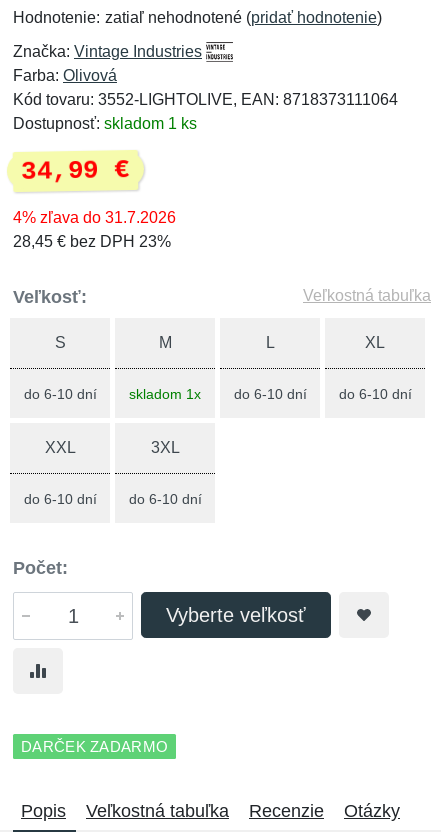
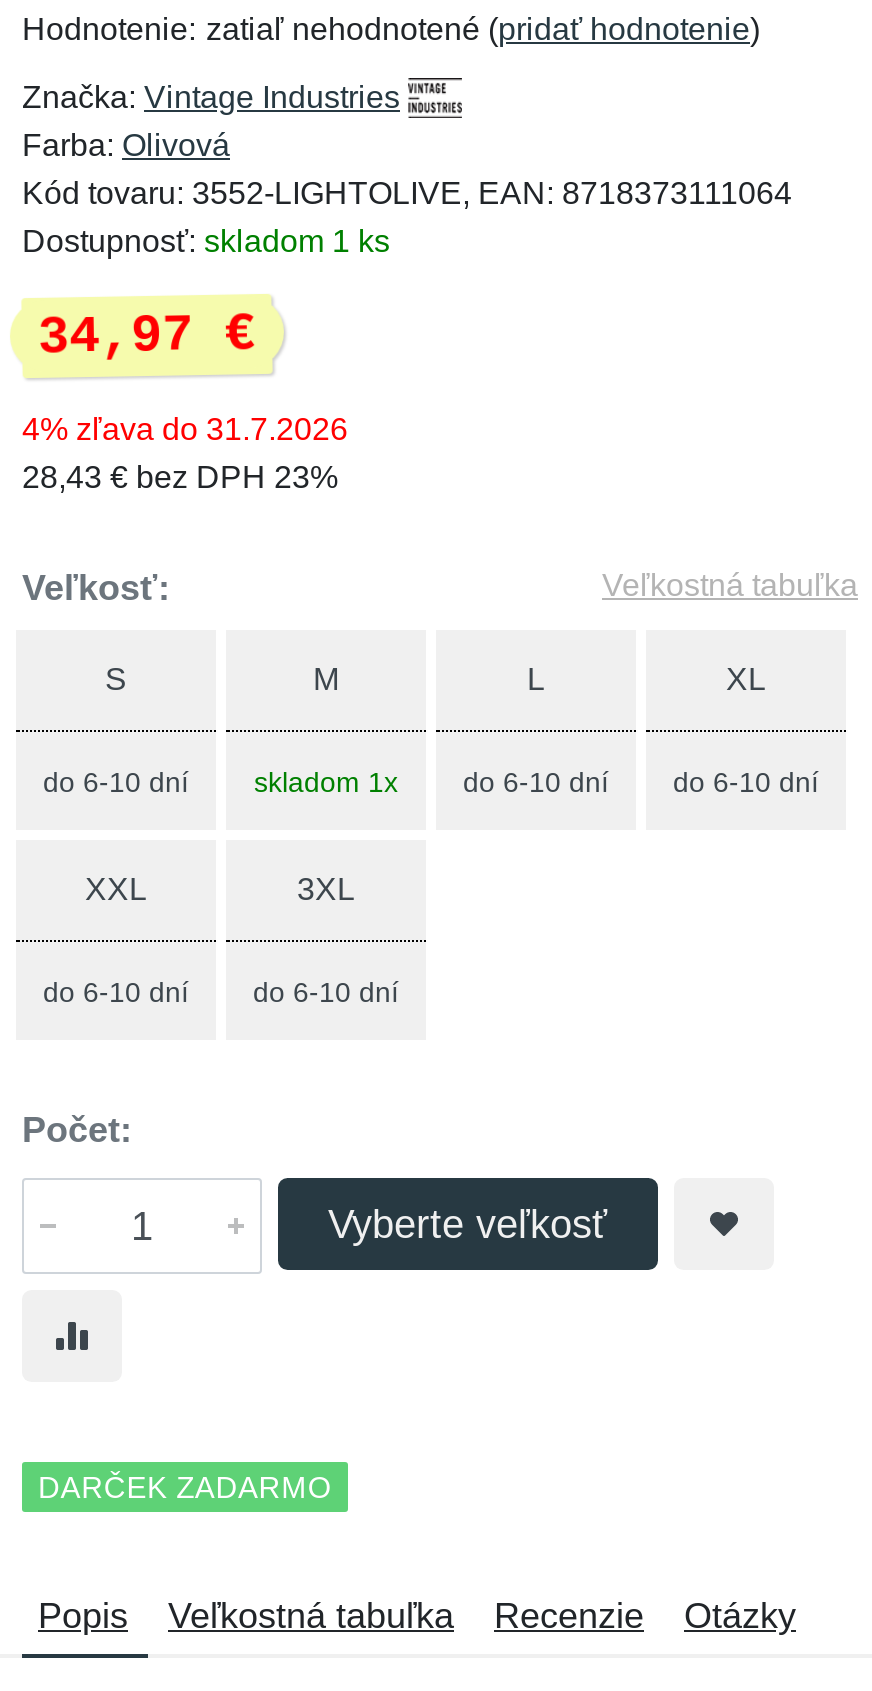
[21,155,130,187] 34,99 € -> [37,304,256,368] 34,97 €
[13,233,171,250] 28,45 € bez DPH 23% -> [22,460,338,494] 28,43 € bez DPH 23%

